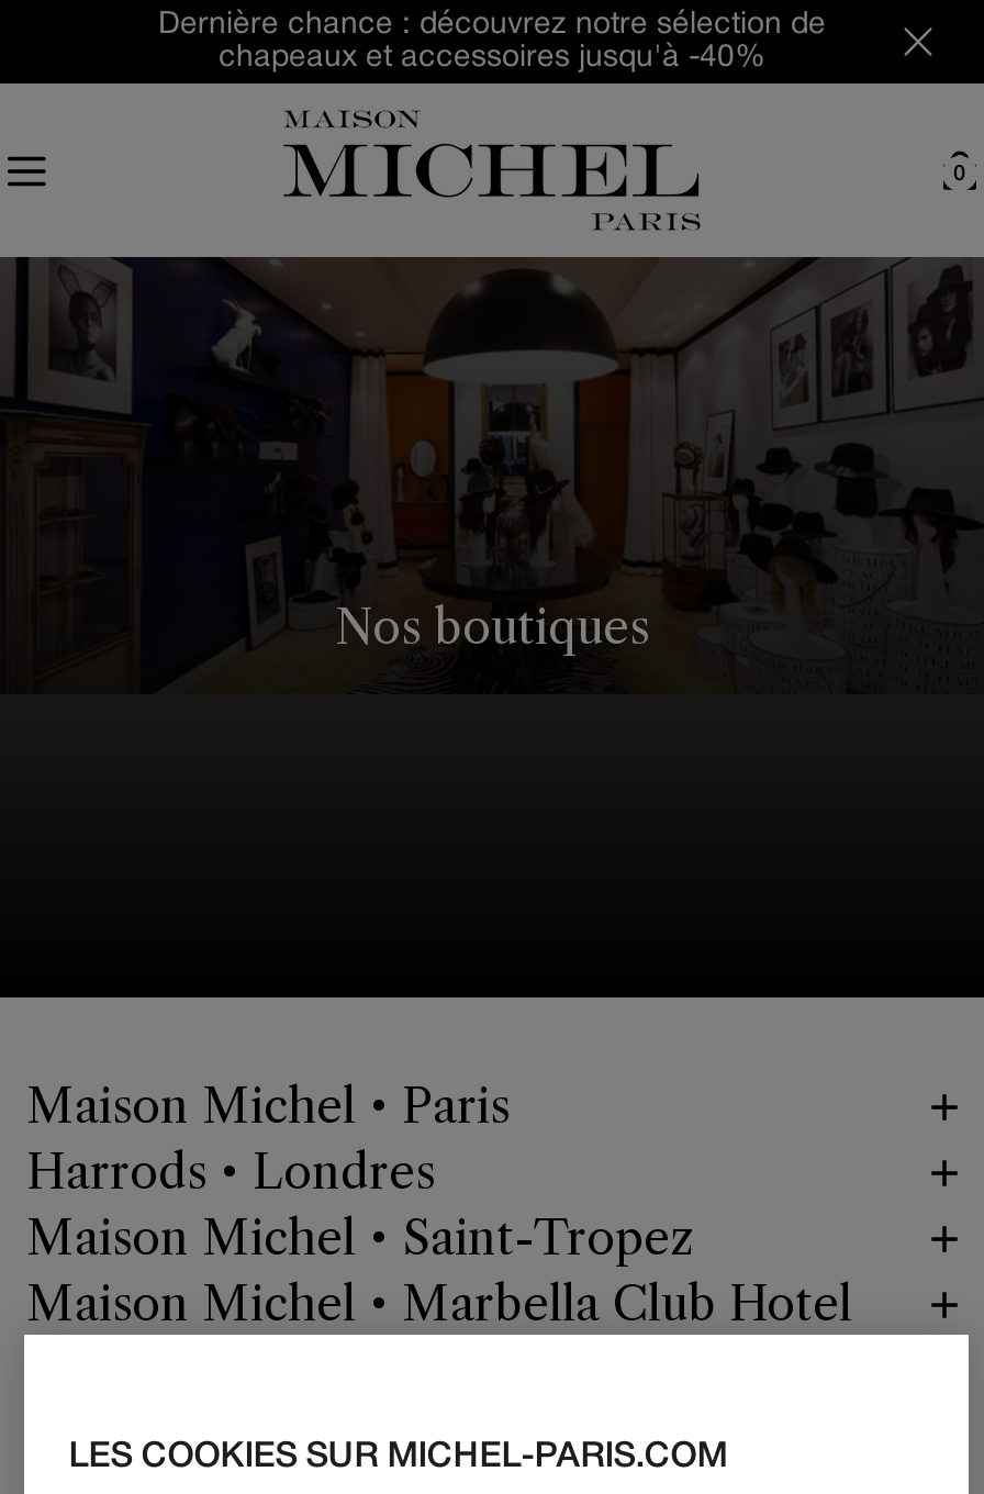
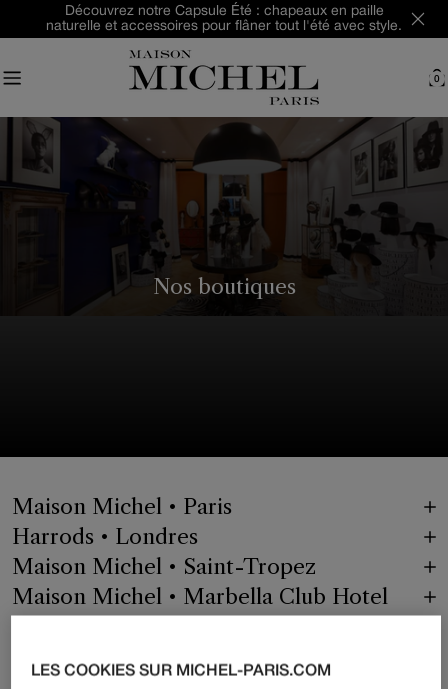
[158,11,826,73] Dernière chance : découvrez notre sélection de | chapeaux et accessoires jusqu'à -40% -> [46,5,402,33] Découvrez notre Capsule Été : chapeaux en paille | naturelle et accessoires pour flâner tout l'été avec style.

